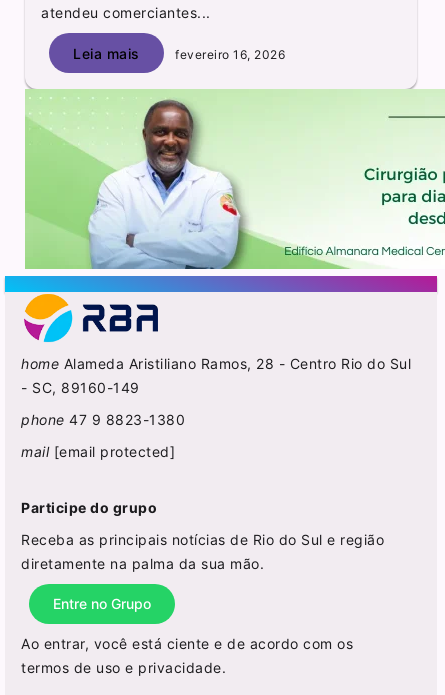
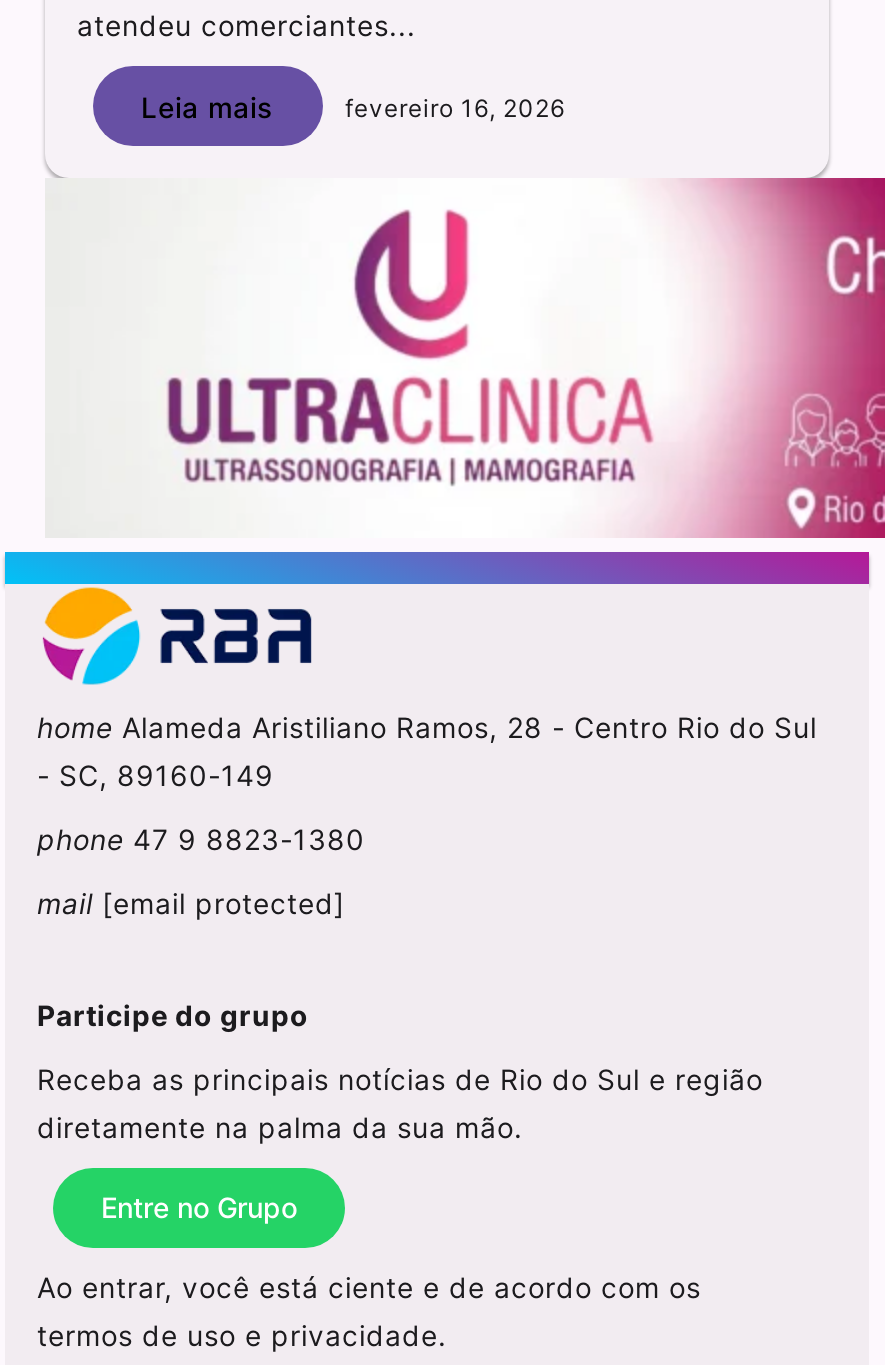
[25,89,442,270] [image] -> [47,176,879,540] [image]

